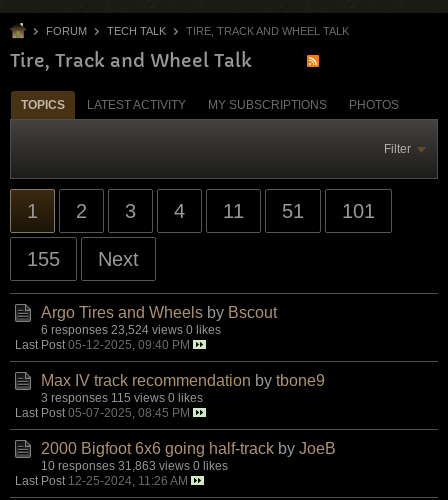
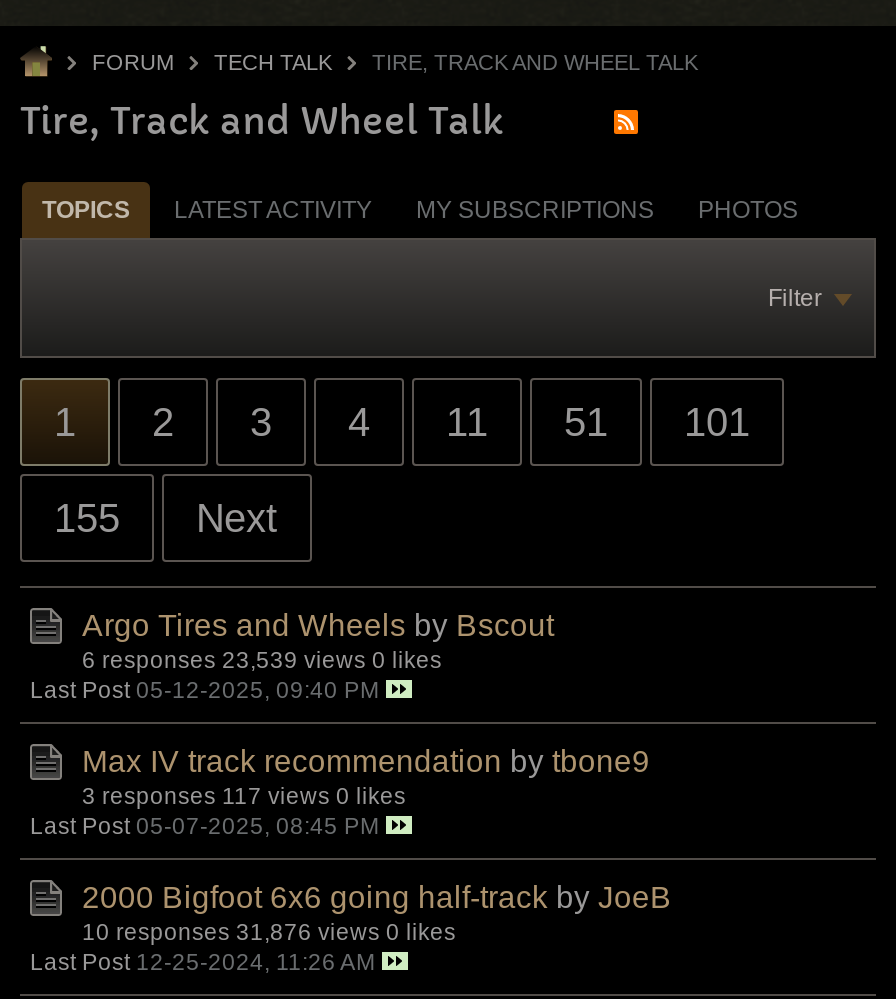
[41,323,221,336] 6 responses 23,524 views 0 likes -> [82,646,442,672] 6 responses 23,539 views 0 likes
[41,391,203,404] 3 responses 115 views 0 likes -> [82,782,406,808] 3 responses 117 views 0 likes
[41,459,228,472] 10 responses 31,863 views 0 likes -> [82,918,456,944] 10 responses 31,876 views 0 likes

